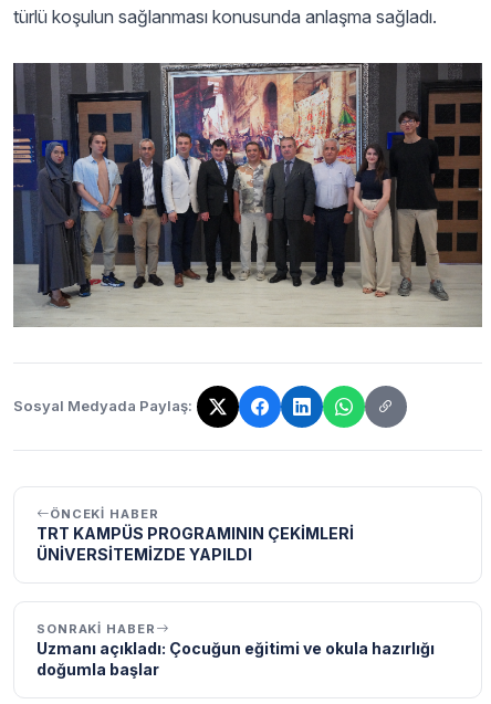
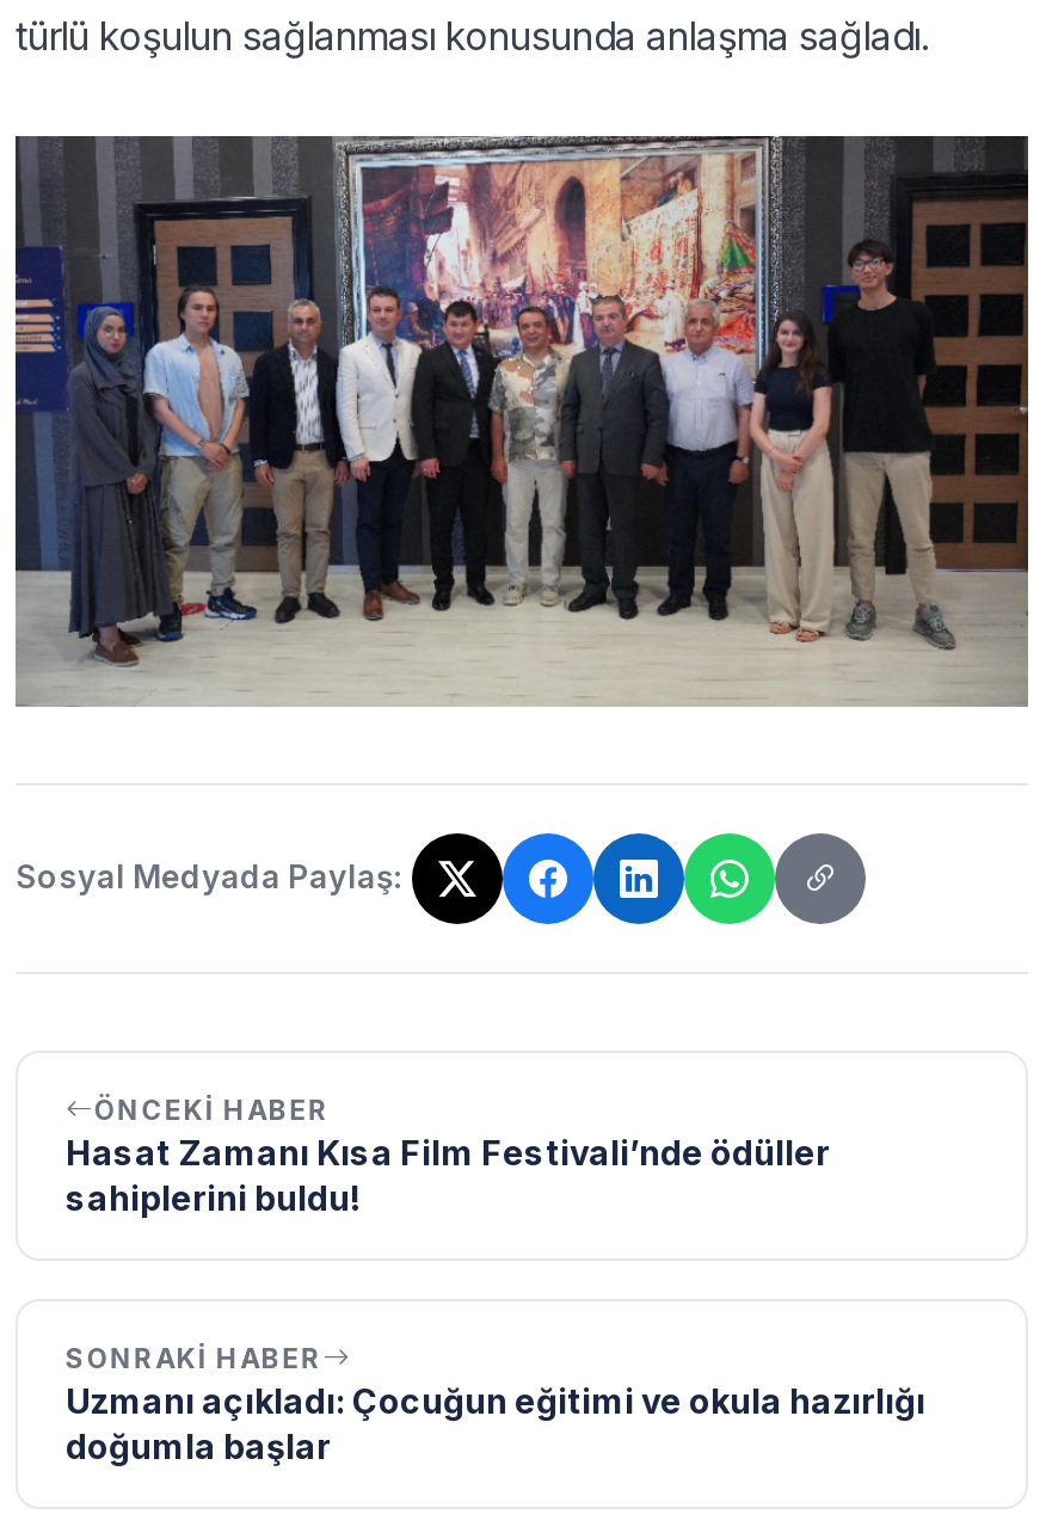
[36,523,354,563] TRT KAMPÜS PROGRAMININ ÇEKİMLERİ | ÜNİVERSİTEMİZDE YAPILDI -> [66,1131,830,1217] Hasat Zamanı Kısa Film Festivali’nde ödüller | sahiplerini buldu!

